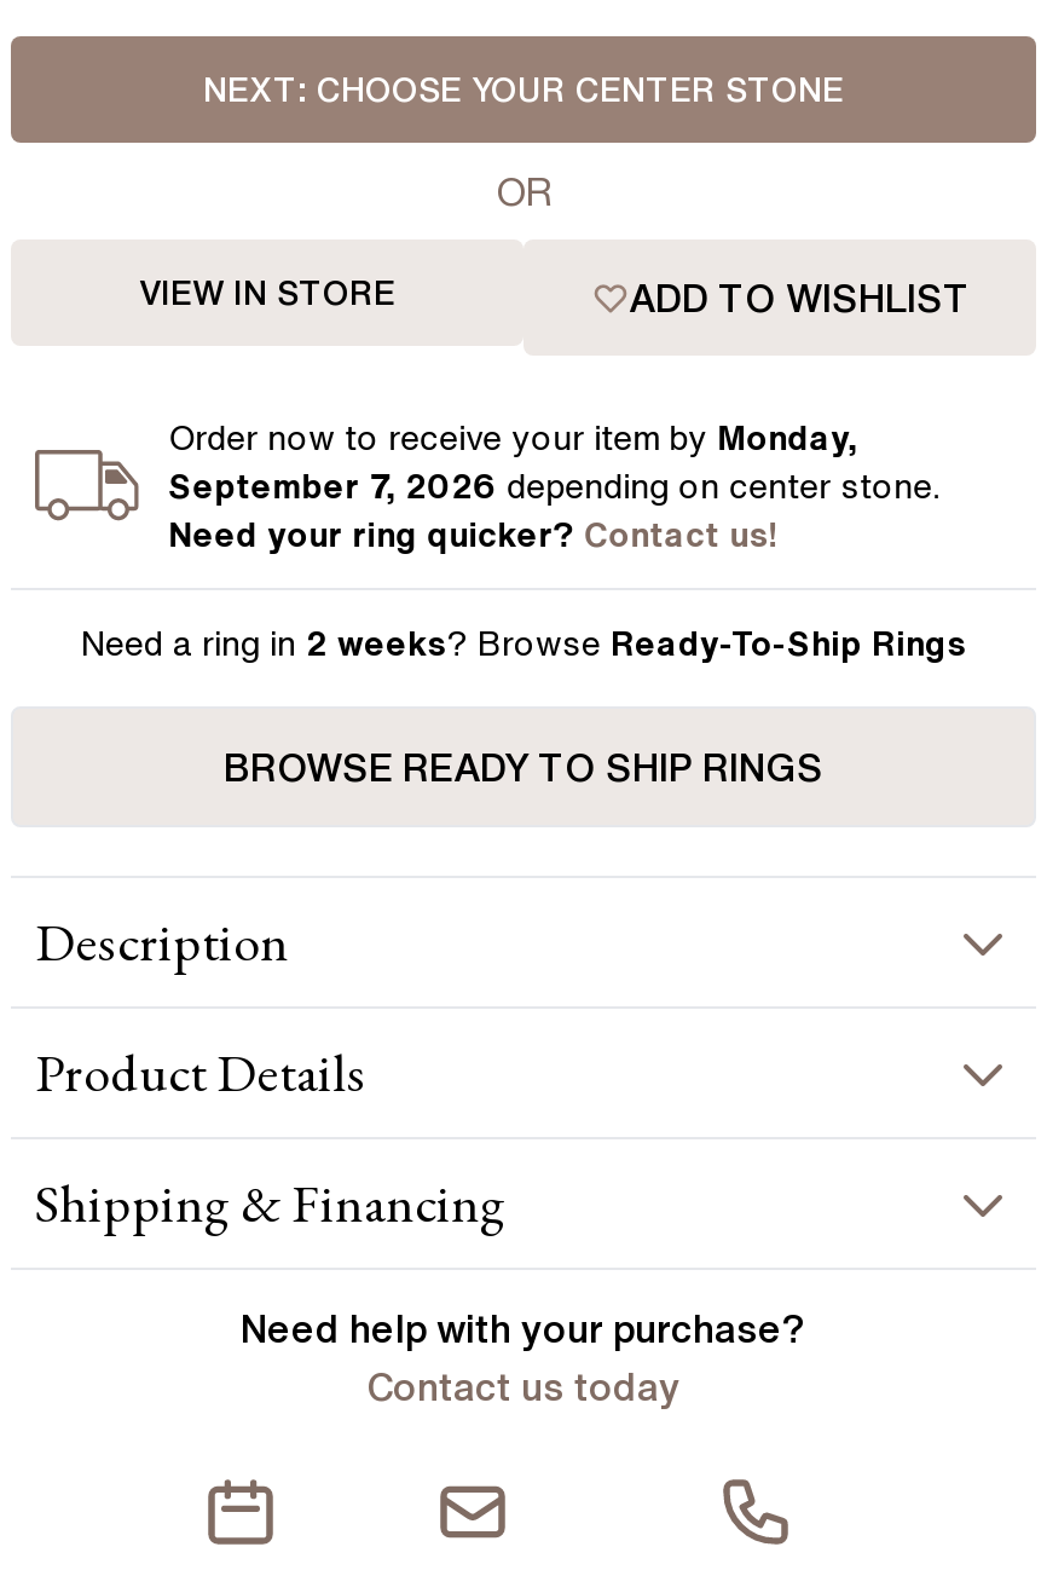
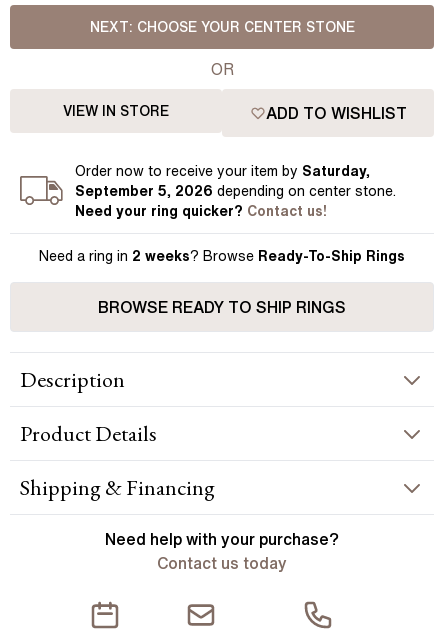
[169,421,858,455] Order now to receive your item by Monday, -> [75,164,370,178] Order now to receive your item by Saturday,
[169,469,940,503] September 7, 2026 depending on center stone. -> [75,184,396,198] September 5, 2026 depending on center stone.

